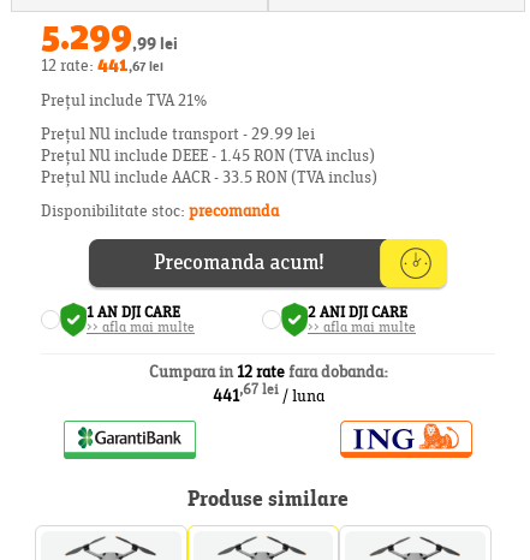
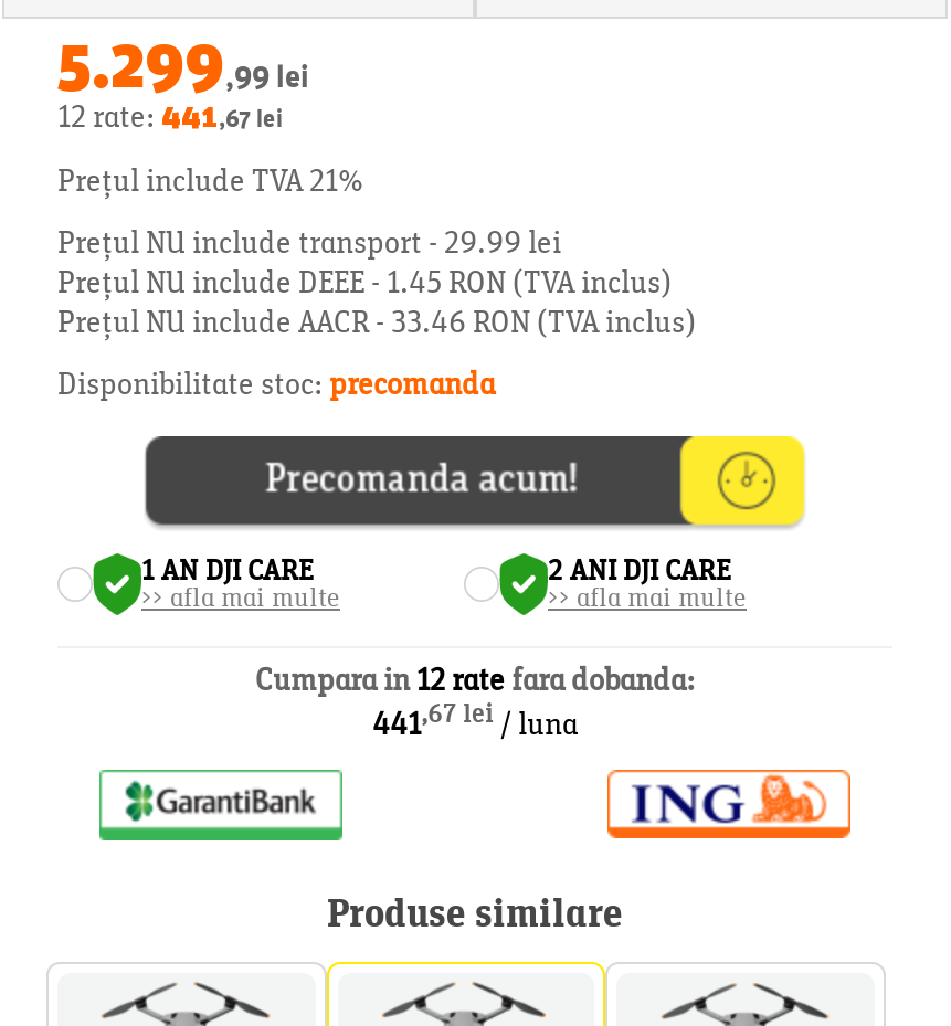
[41,162,377,195] Prețul NU include AACR - 33.5 RON (TVA inclus) -> [57,295,696,355] Prețul NU include AACR - 33.46 RON (TVA inclus)

